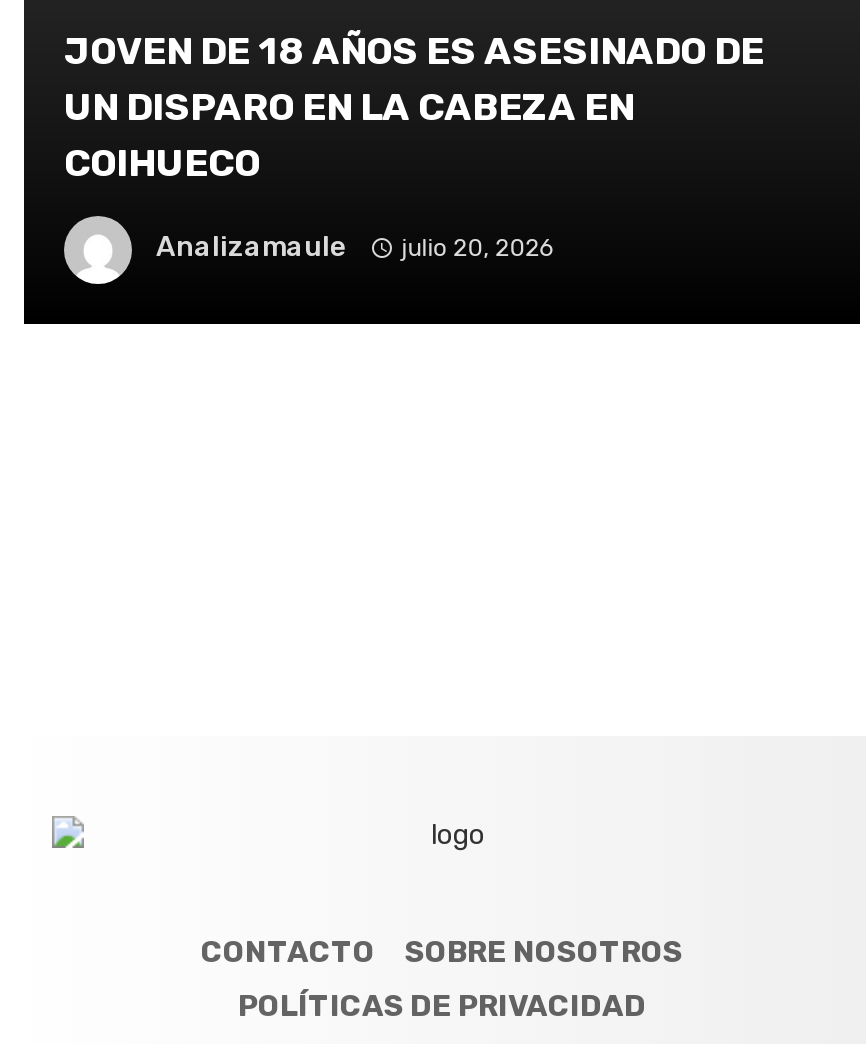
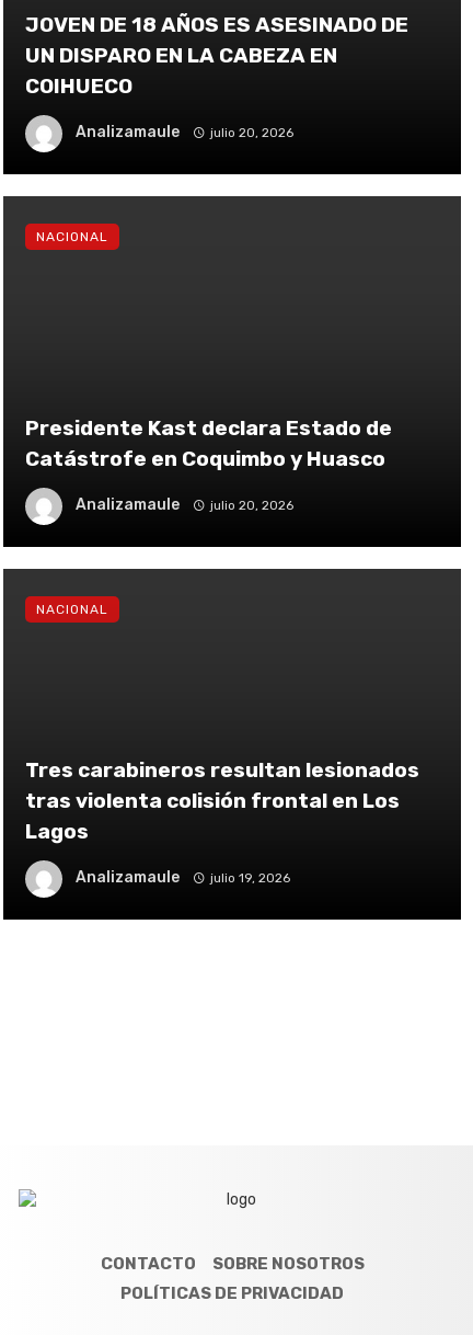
none -> [25,415,392,514] Presidente Kast declara Estado de | Catástrofe en Coquimbo y Huasco | Analizamaule | julio 20, 2026
none -> [25,757,419,886] Tres carabineros resultan lesionados | tras violenta colisión frontal en Los | Lagos | Analizamaule | julio 19, 2026
none -> [36,229,108,244] NACIONAL
none -> [36,601,108,617] NACIONAL

